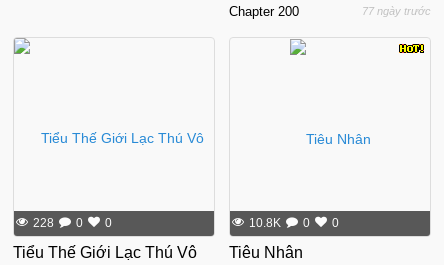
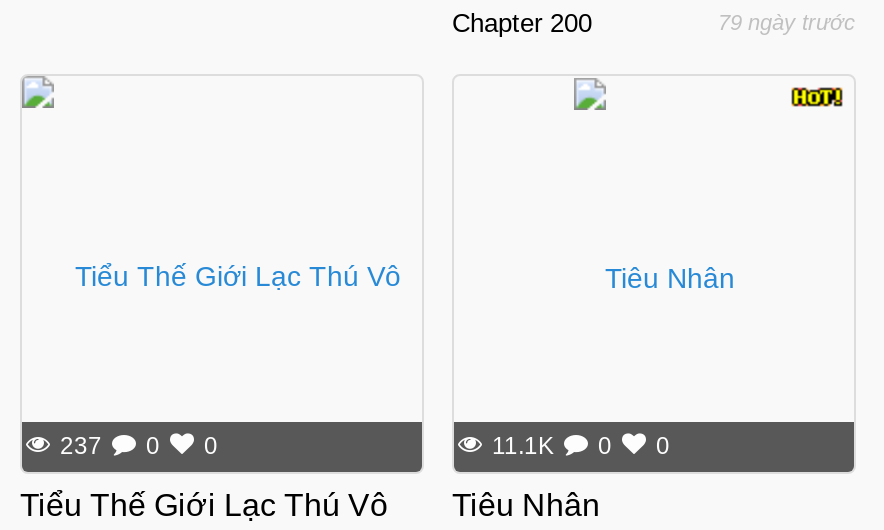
[362,5,431,17] 77 ngày trước -> [718,10,856,34] 79 ngày trước
[33,216,112,230] 228 0 0 -> [60,432,218,460] 237 0 0
[249,216,339,230] 10.8K 0 0 -> [492,432,670,460] 11.1K 0 0

